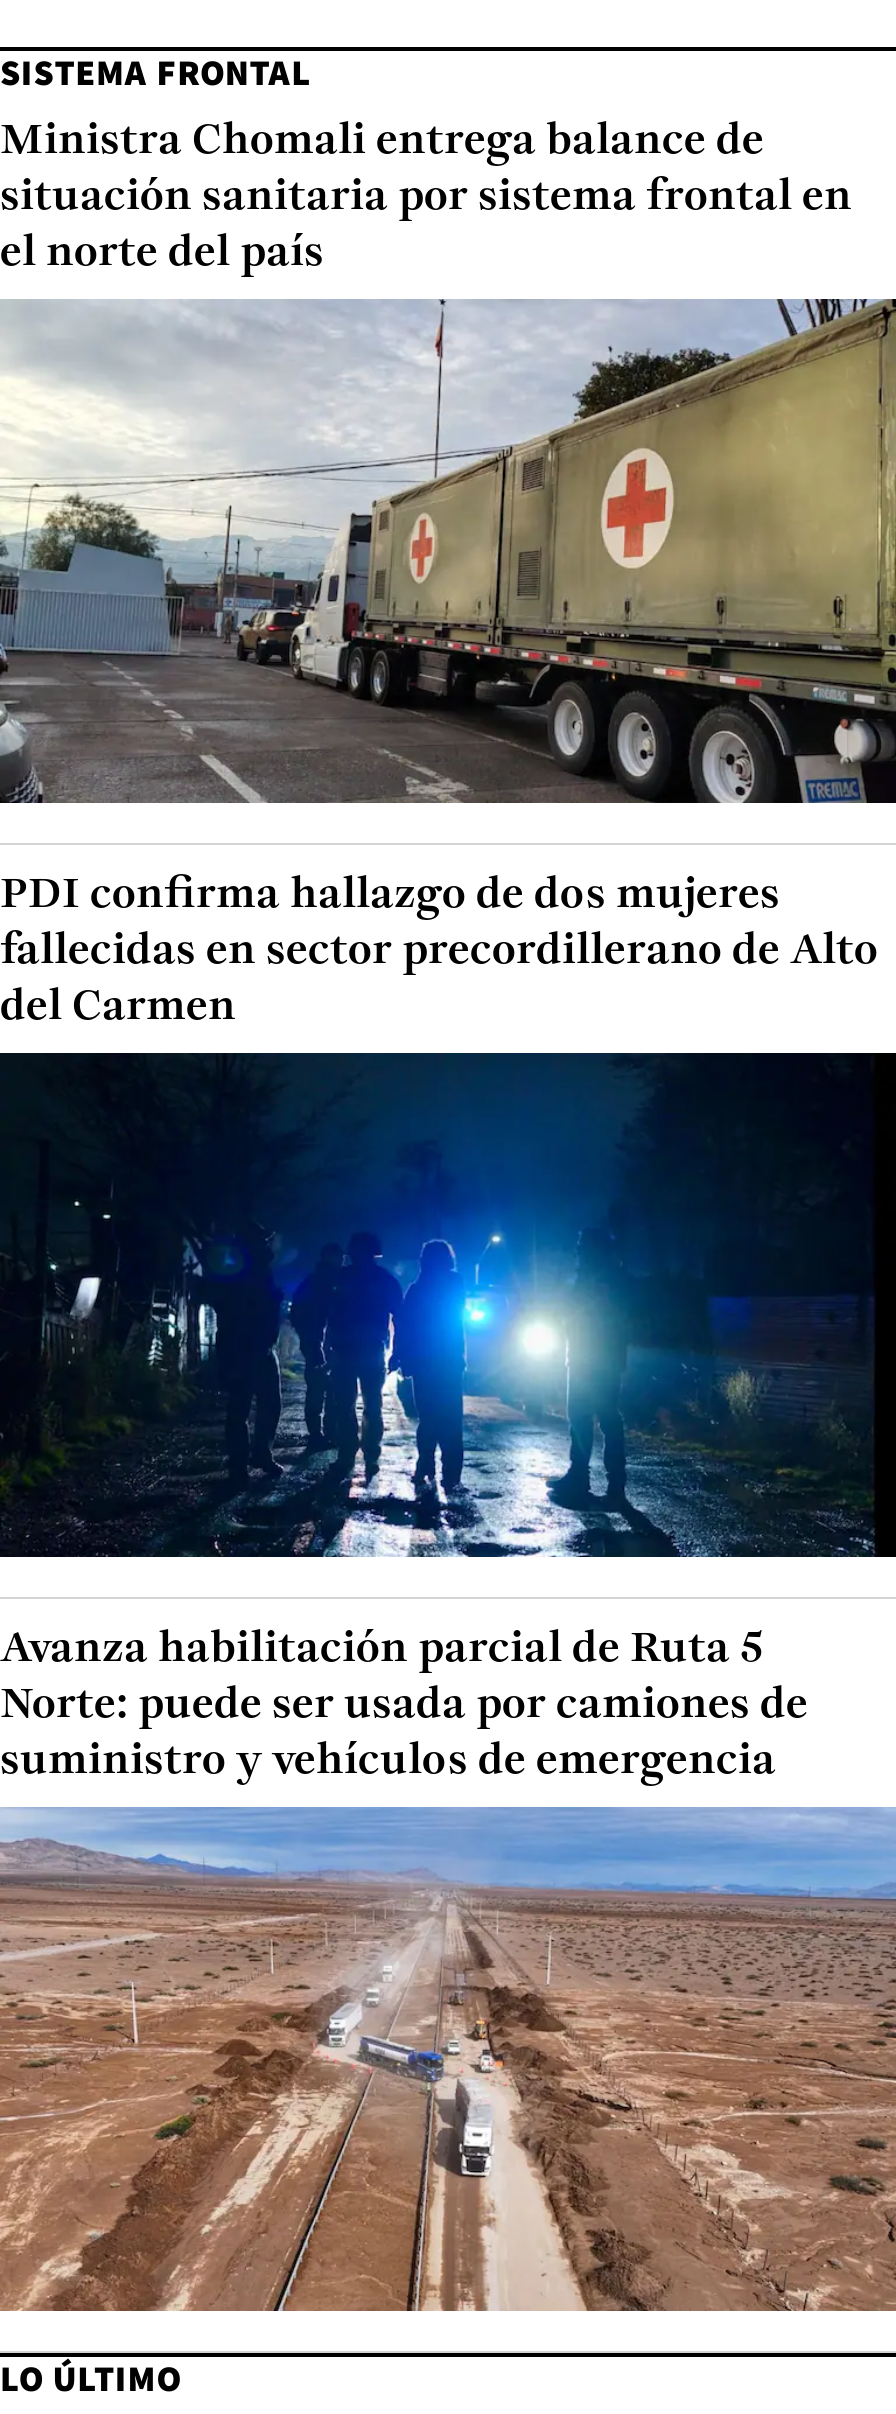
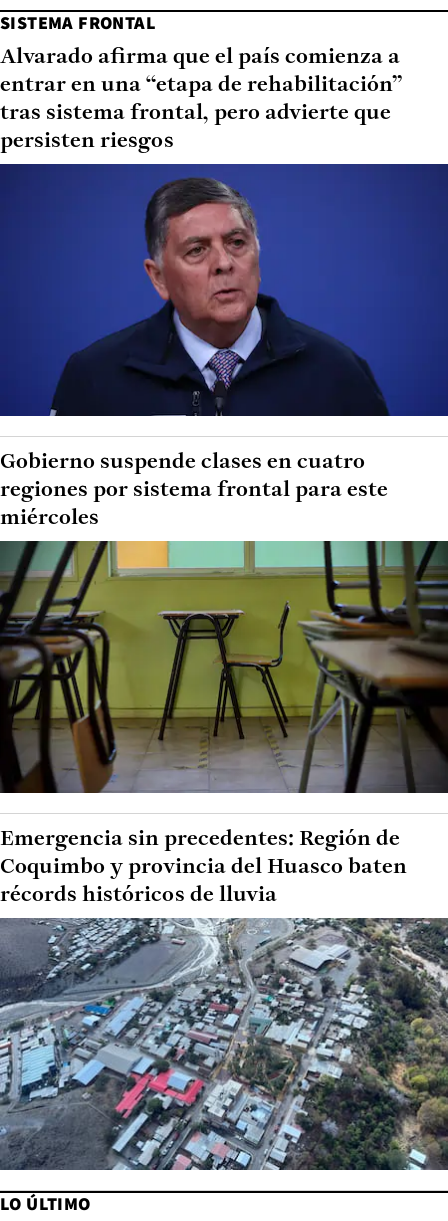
[0,119,852,277] Ministra Chomali entrega balance de | situación sanitaria por sistema frontal en | el norte del país -> [0,46,403,153] Alvarado afirma que el país comienza a | entrar en una “etapa de rehabilitación” | tras sistema frontal, pero advierte que | persisten riesgos
[0,297,890,1031] [image] | PDI confirma hallazgo de dos mujeres | fallecidas en sector precordillerano de Alto | del Carmen -> [0,163,445,530] [image] | Gobierno suspende clases en cuatro | regiones por sistema frontal para este | miércoles
[0,1051,890,1785] [image] | Avanza habilitación parcial de Ruta 5 | Norte: puede ser usada por camiones de | suministro y vehículos de emergencia -> [0,540,445,907] [image] | Emergencia sin precedentes: Región de | Coquimbo y provincia del Huasco baten | récords históricos de lluvia
[6,1807,890,2313] [image] -> [3,917,445,1171] [image]

